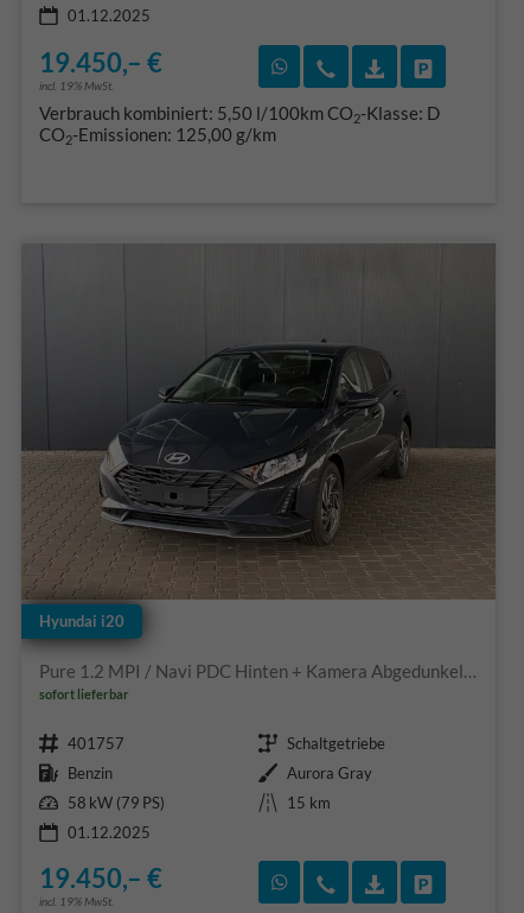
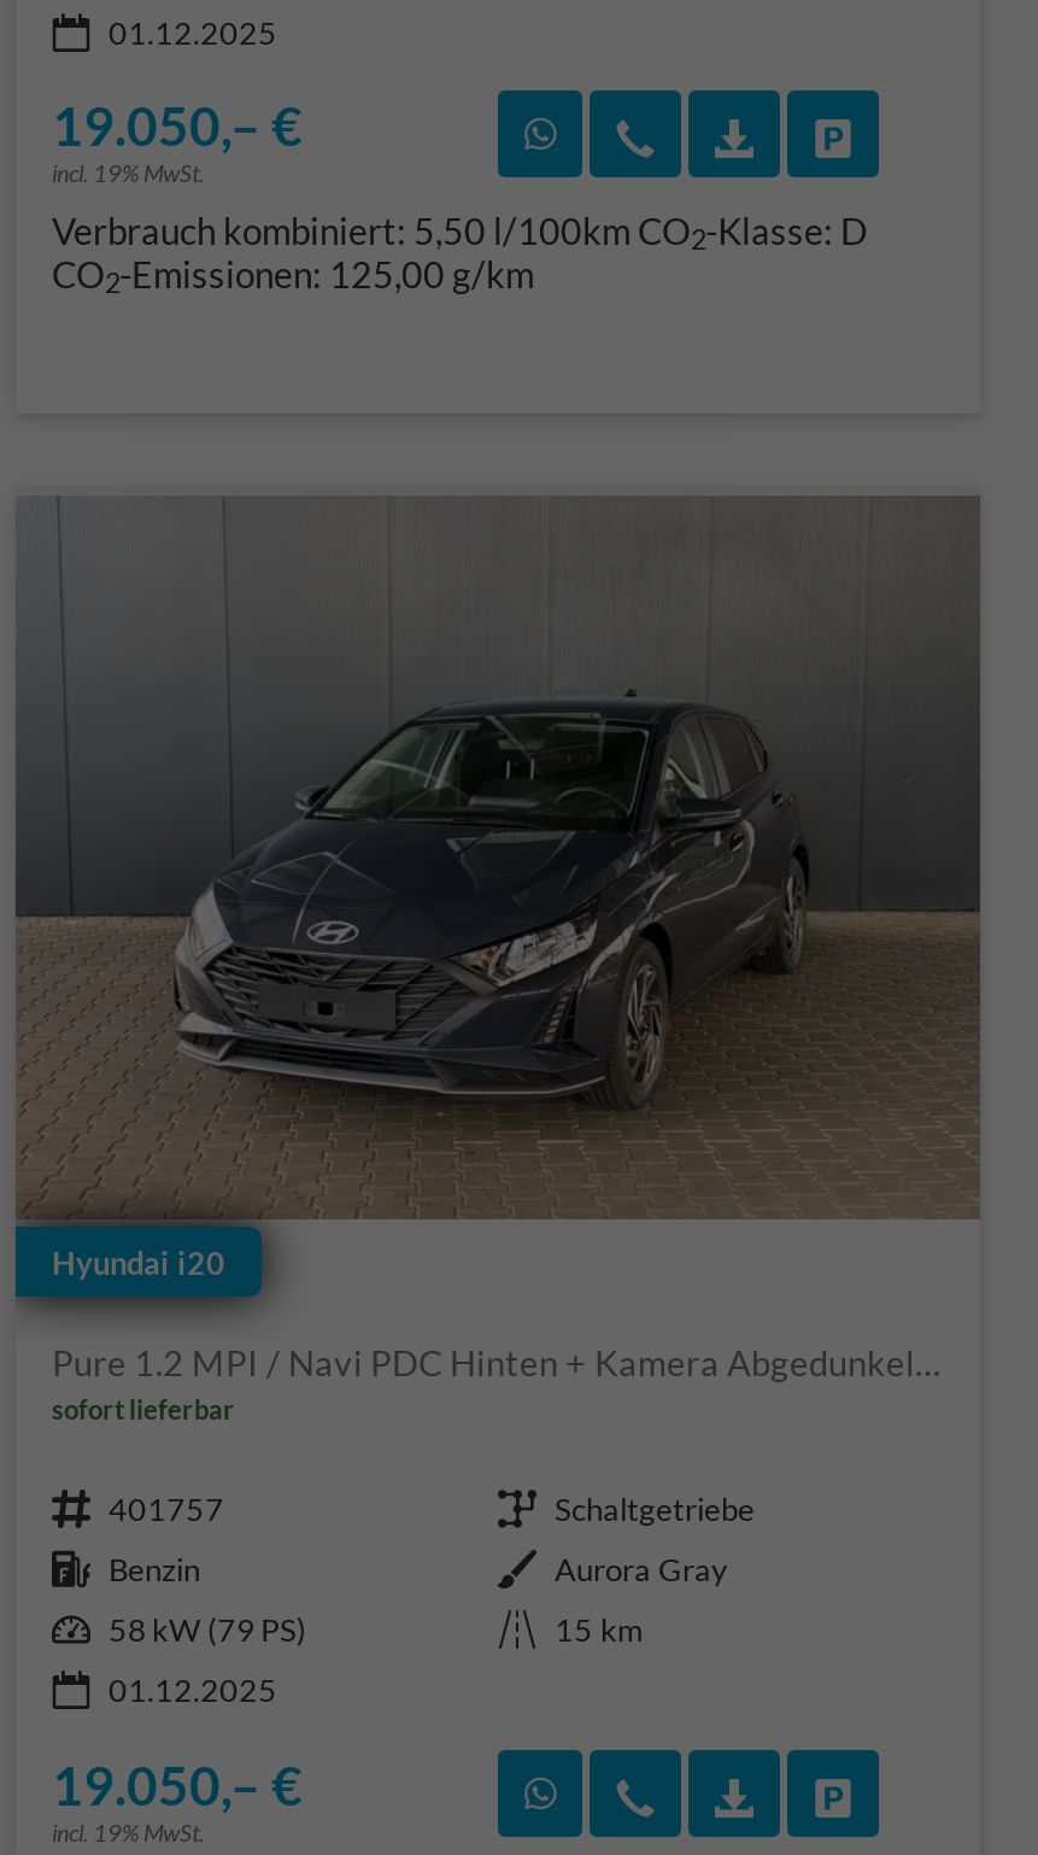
[39,46,162,78] 19.450,– € -> [52,93,303,158] 19.050,– €
[39,862,162,894] 19.450,– € -> [52,1751,303,1816] 19.050,– €

